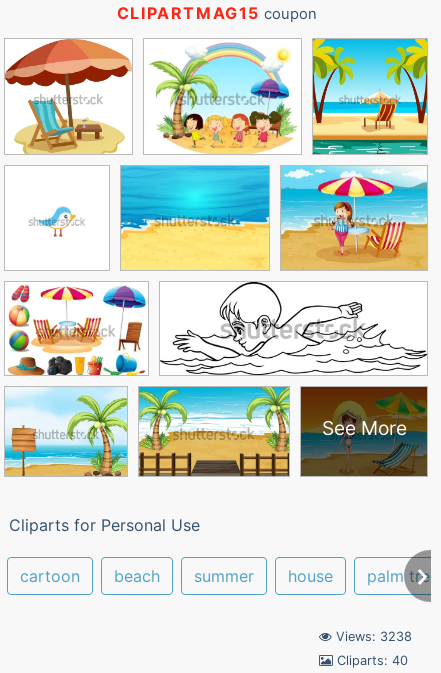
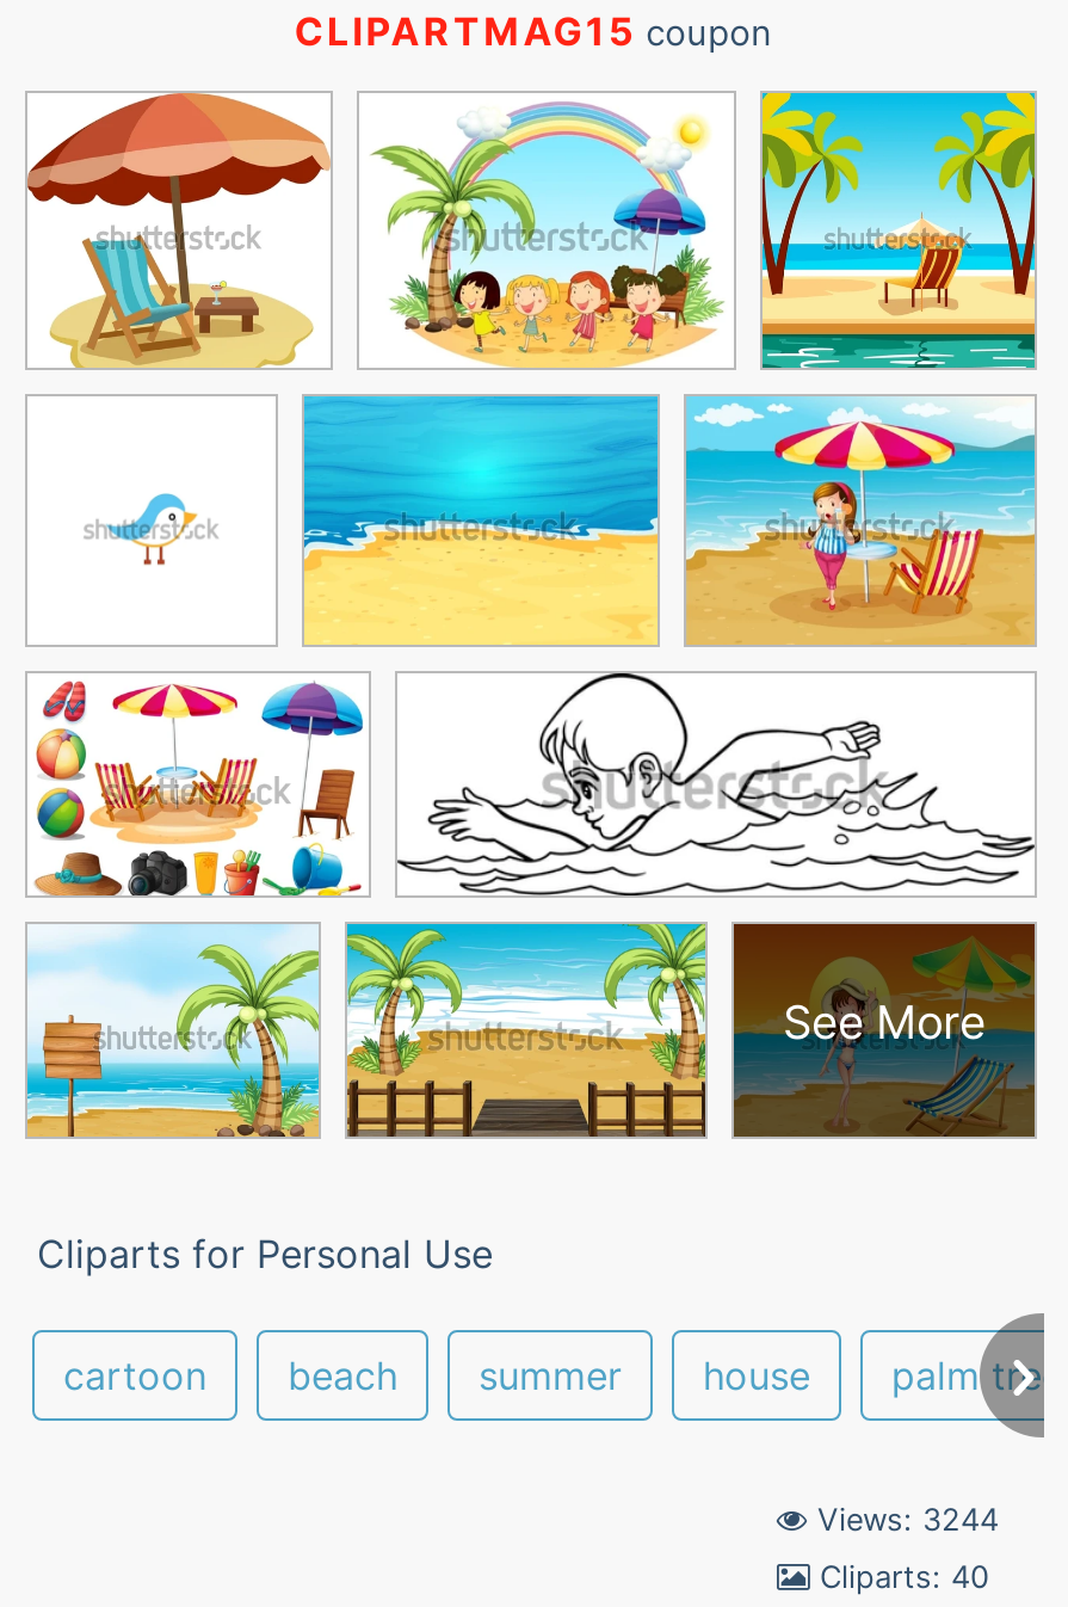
[332,629,412,644] Views: 3238 -> [808,1502,999,1538] Views: 3244

